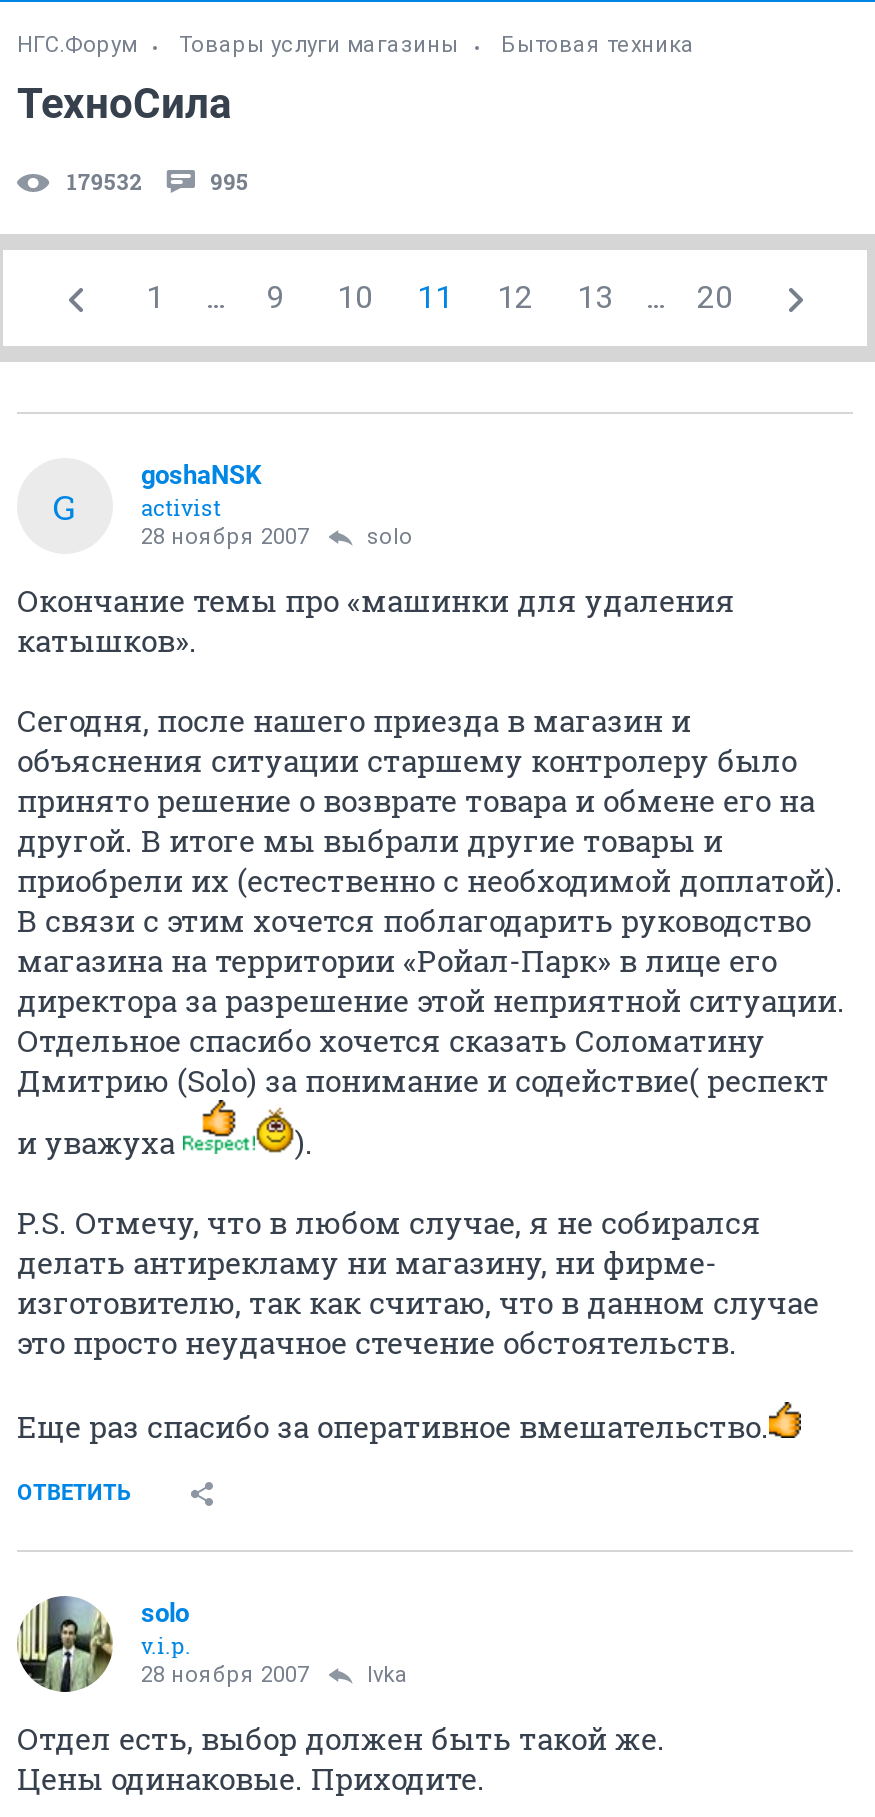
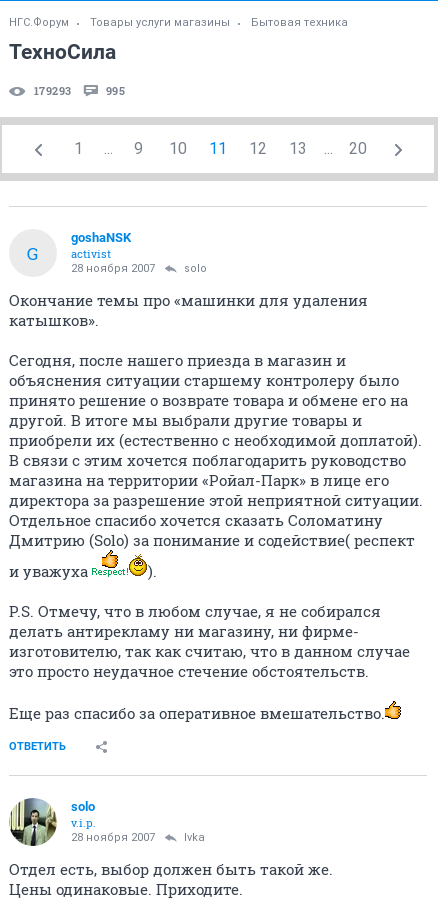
[67,166,142,196] 179532 -> [34,83,72,98] 179293

